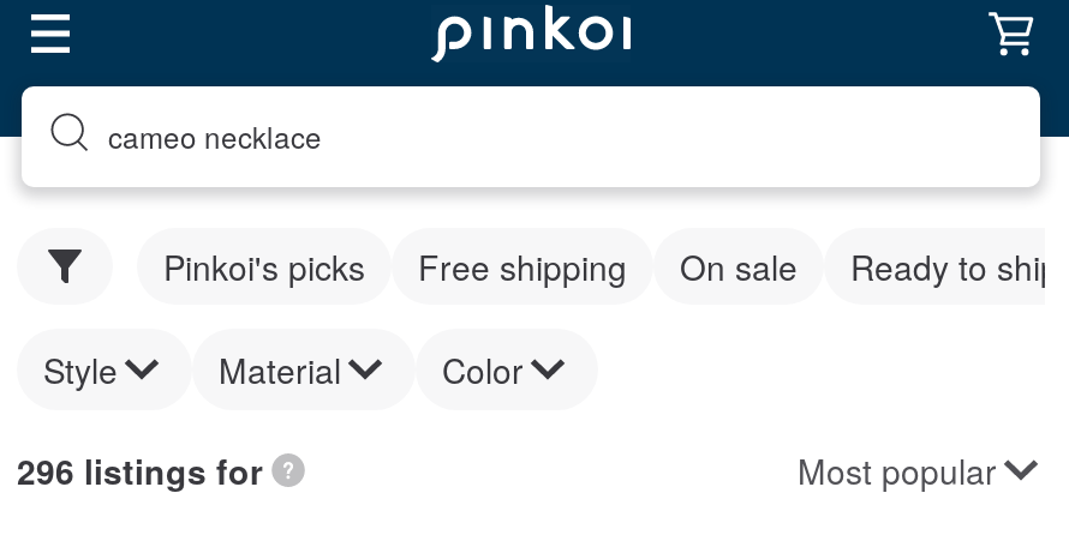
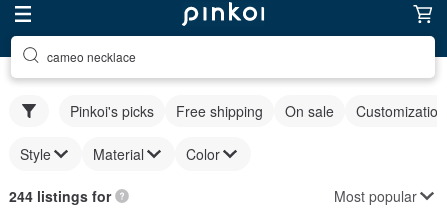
[850,242,1059,290] Ready to ship -> [356,101,446,121] Customization
[17,446,262,494] 296 listings for -> [9,186,111,206] 244 listings for

